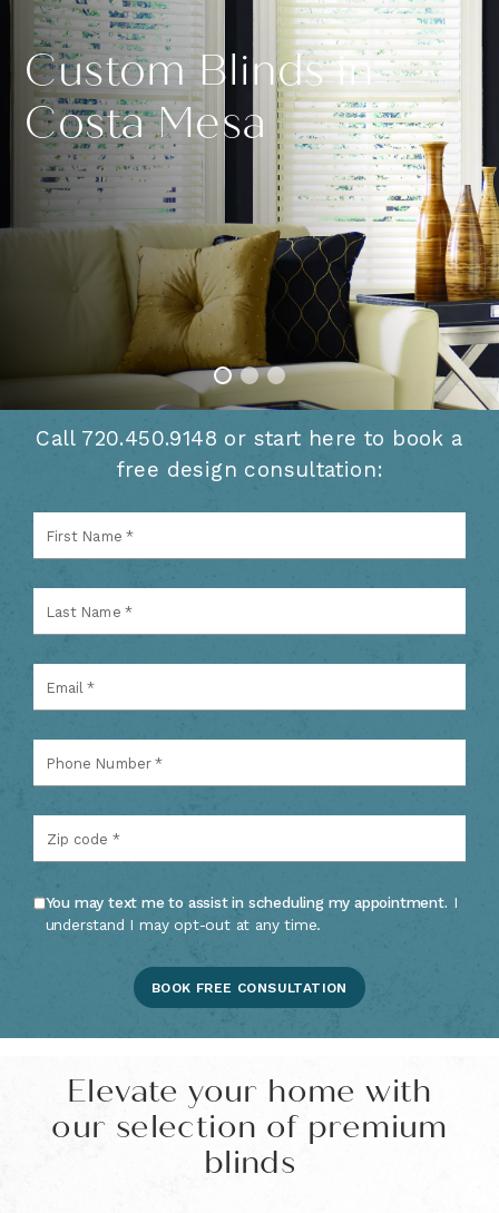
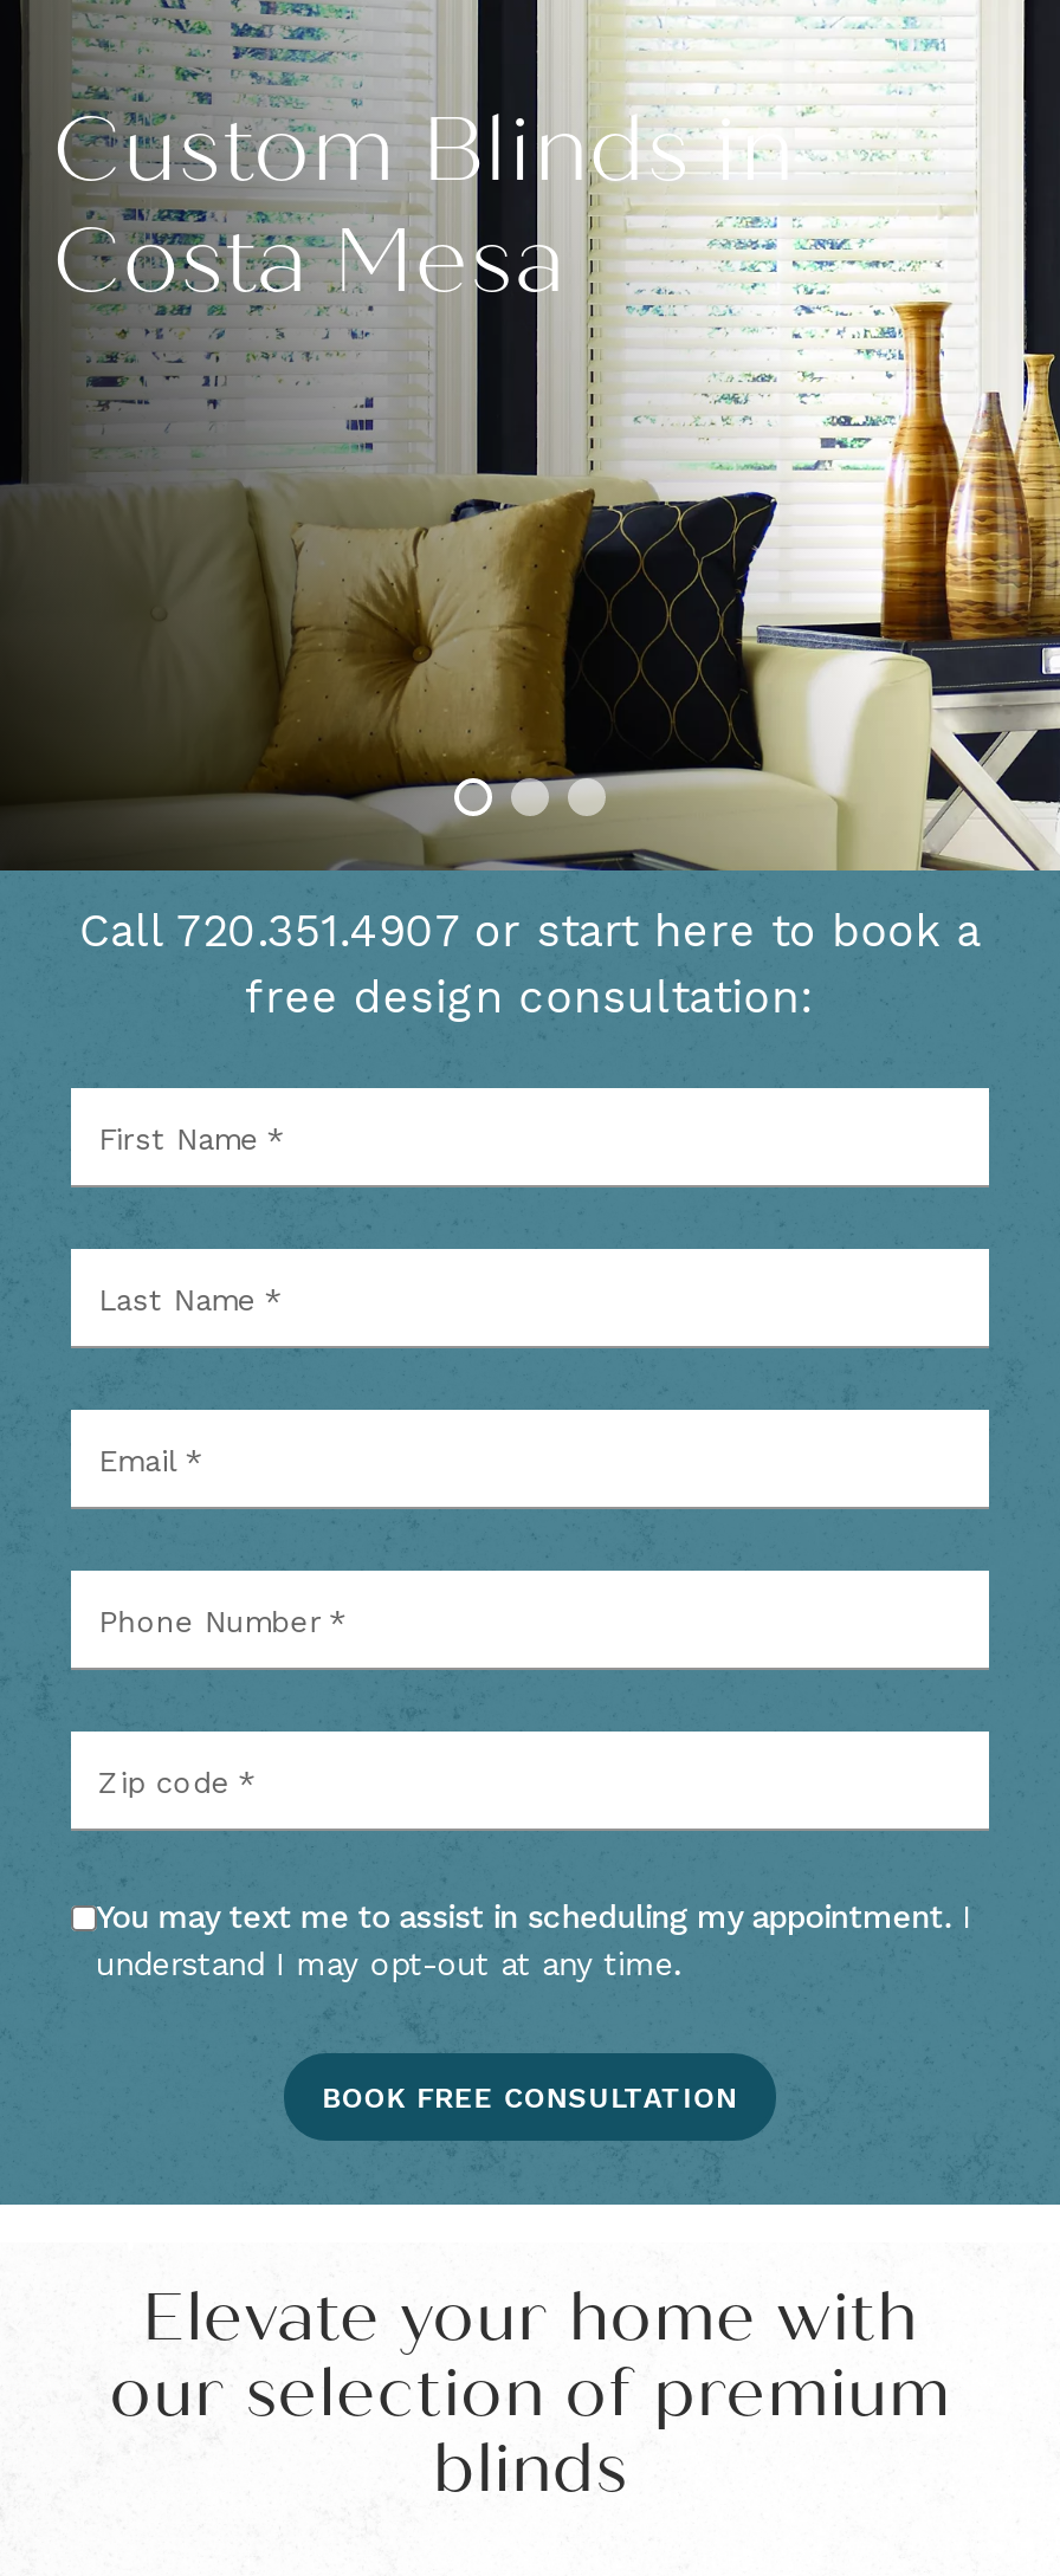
[36,426,463,452] Call 720.450.9148 or start here to book a -> [79,905,981,959] Call 720.351.4907 or start here to book a

